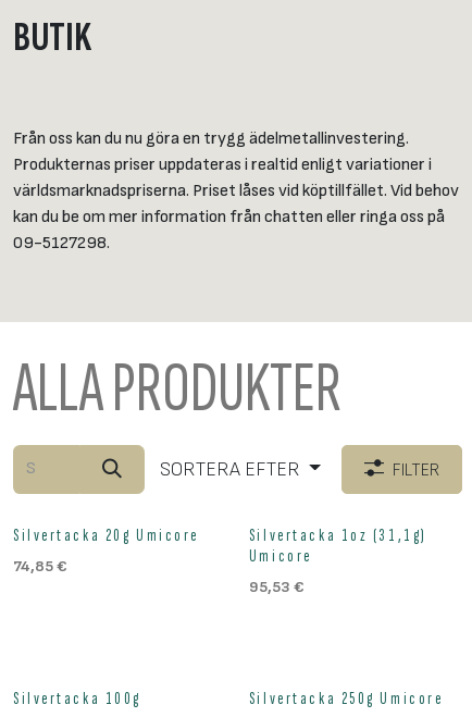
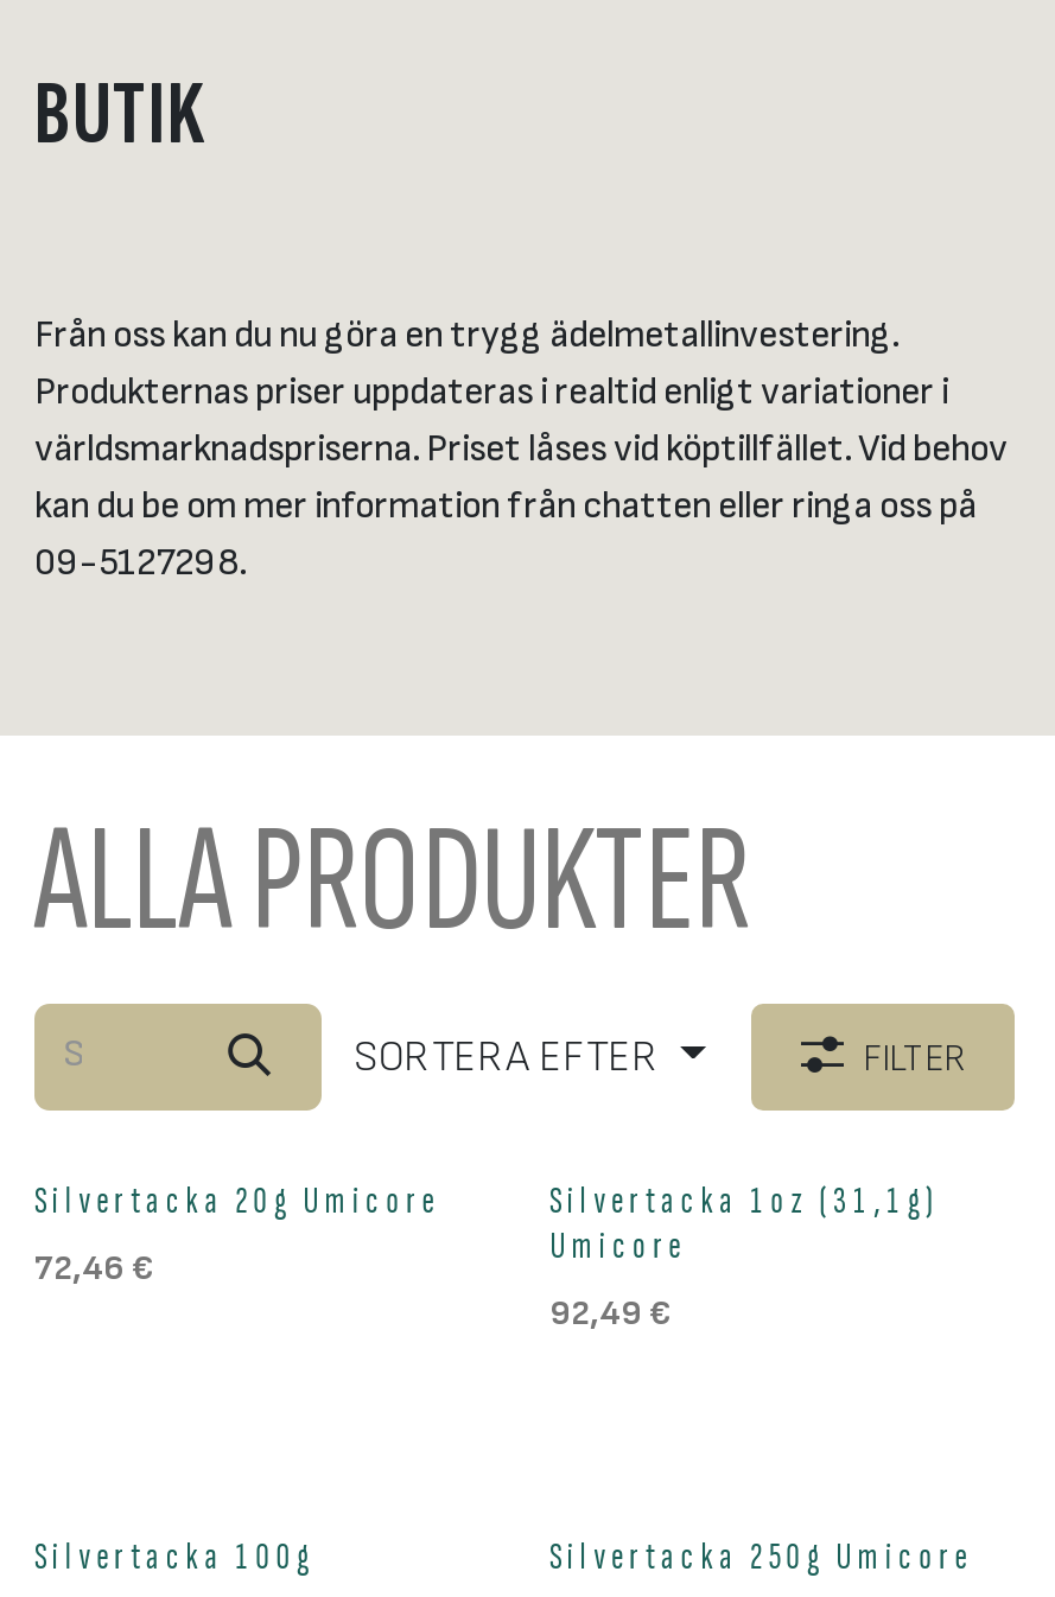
[13,557,67,576] 74,85 € -> [34,1248,155,1289] 72,46 €
[249,578,304,596] 95,53 € -> [549,1293,673,1334] 92,49 €

